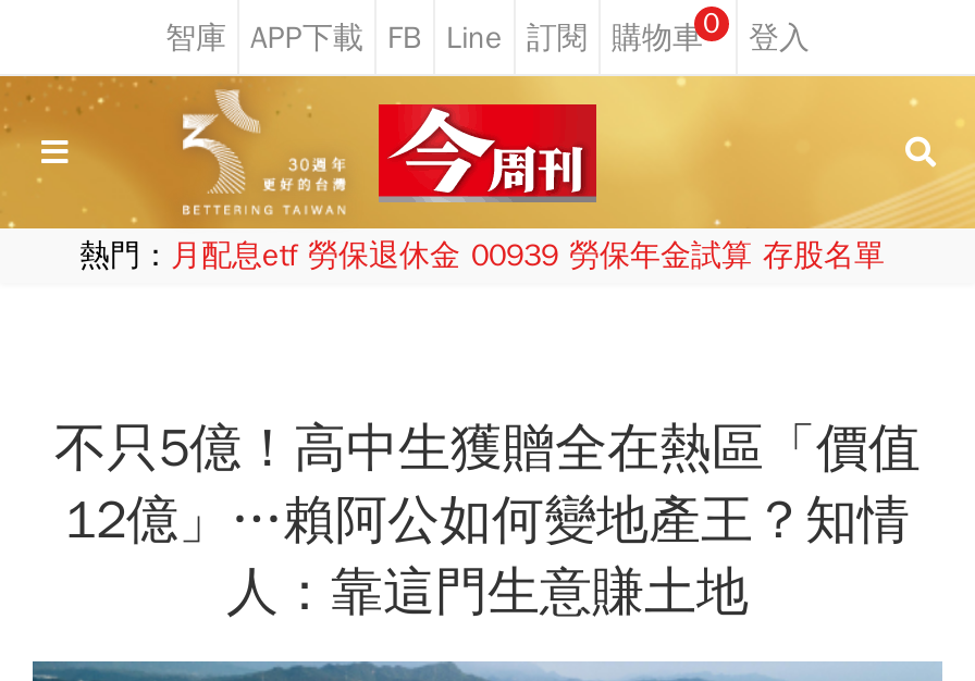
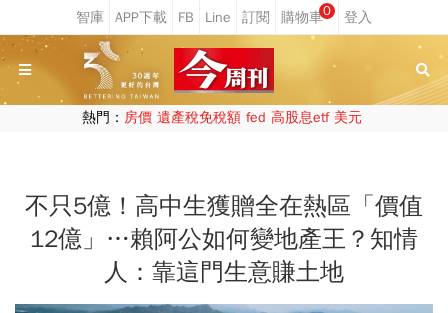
[79,237,885,274] 熱門：月配息etf 勞保退休金 00939 勞保年金試算 存股名單 -> [81,109,361,126] 熱門：房價 遺產稅免稅額 fed 高股息etf 美元

